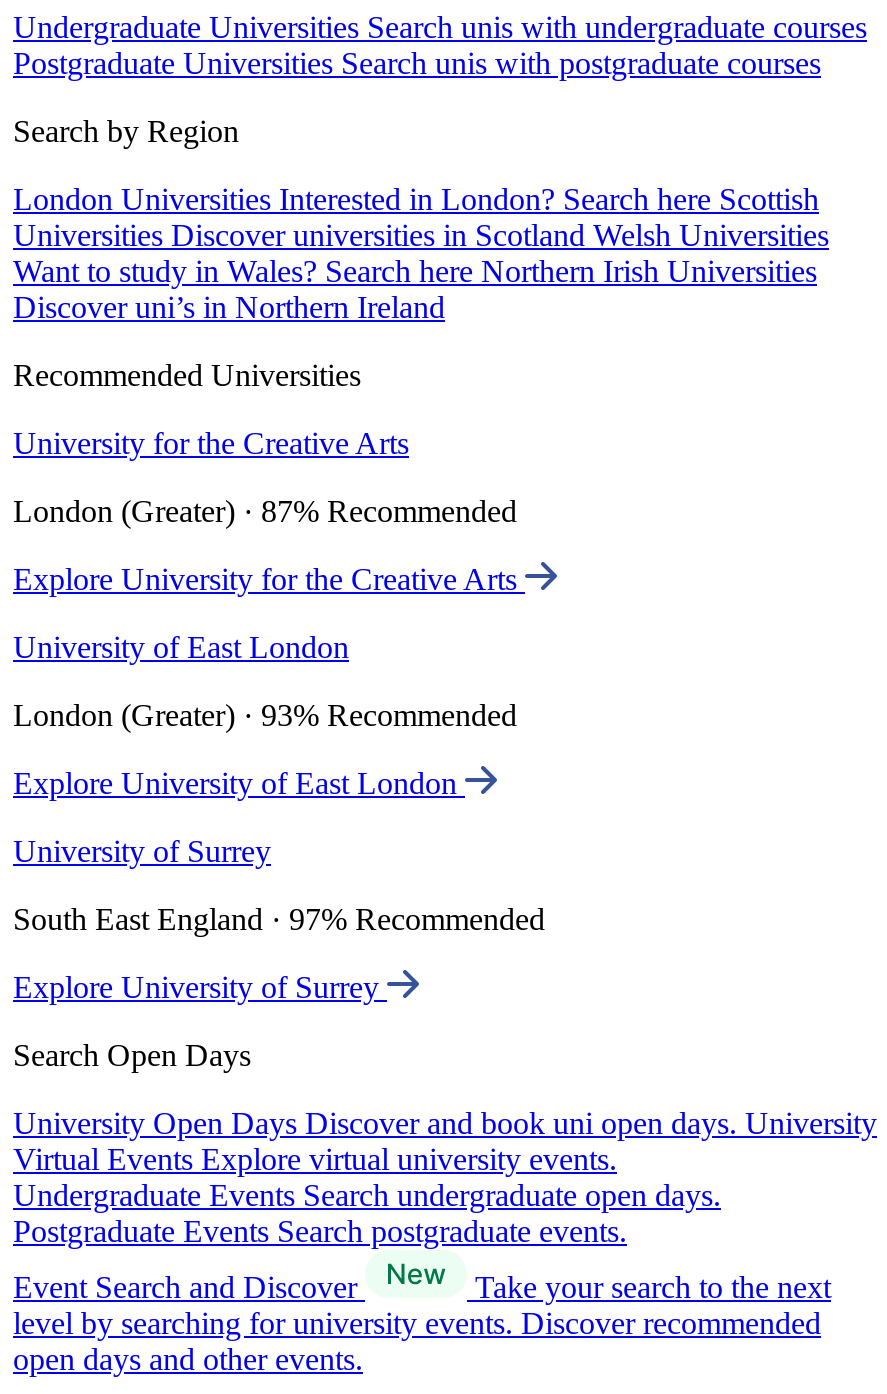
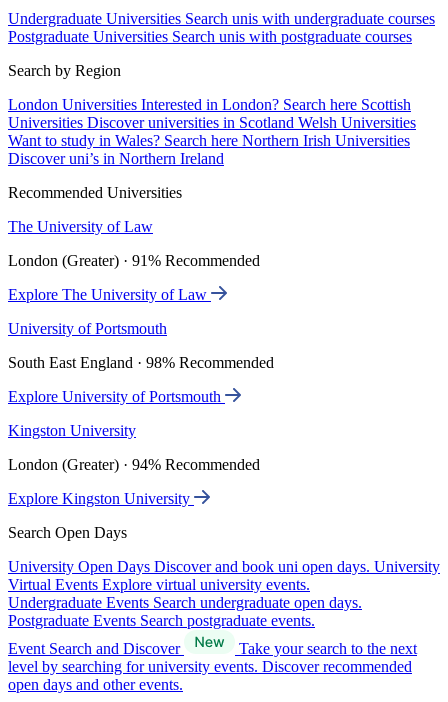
[13,426,409,460] University for the Creative Arts -> [8,218,153,235] The University of Law
[13,494,517,528] London (Greater) · 87% Recommended -> [8,252,260,269] London (Greater) · 91% Recommended
[13,562,525,596] Explore University for the Creative Arts -> [8,286,211,303] Explore The University of Law
[13,630,349,664] University of East London -> [8,320,167,337] University of Portsmouth
[13,698,517,732] London (Greater) · 93% Recommended -> [8,354,274,371] South East England · 98% Recommended
[13,766,465,800] Explore University of East London -> [8,388,225,405] Explore University of Portsmouth
[13,834,271,868] University of Surrey -> [8,422,136,439] Kingston University
[13,902,545,936] South East England · 97% Recommended -> [8,456,260,473] London (Greater) · 94% Recommended
[13,970,387,1004] Explore University of Surrey -> [8,490,194,507] Explore Kingston University

